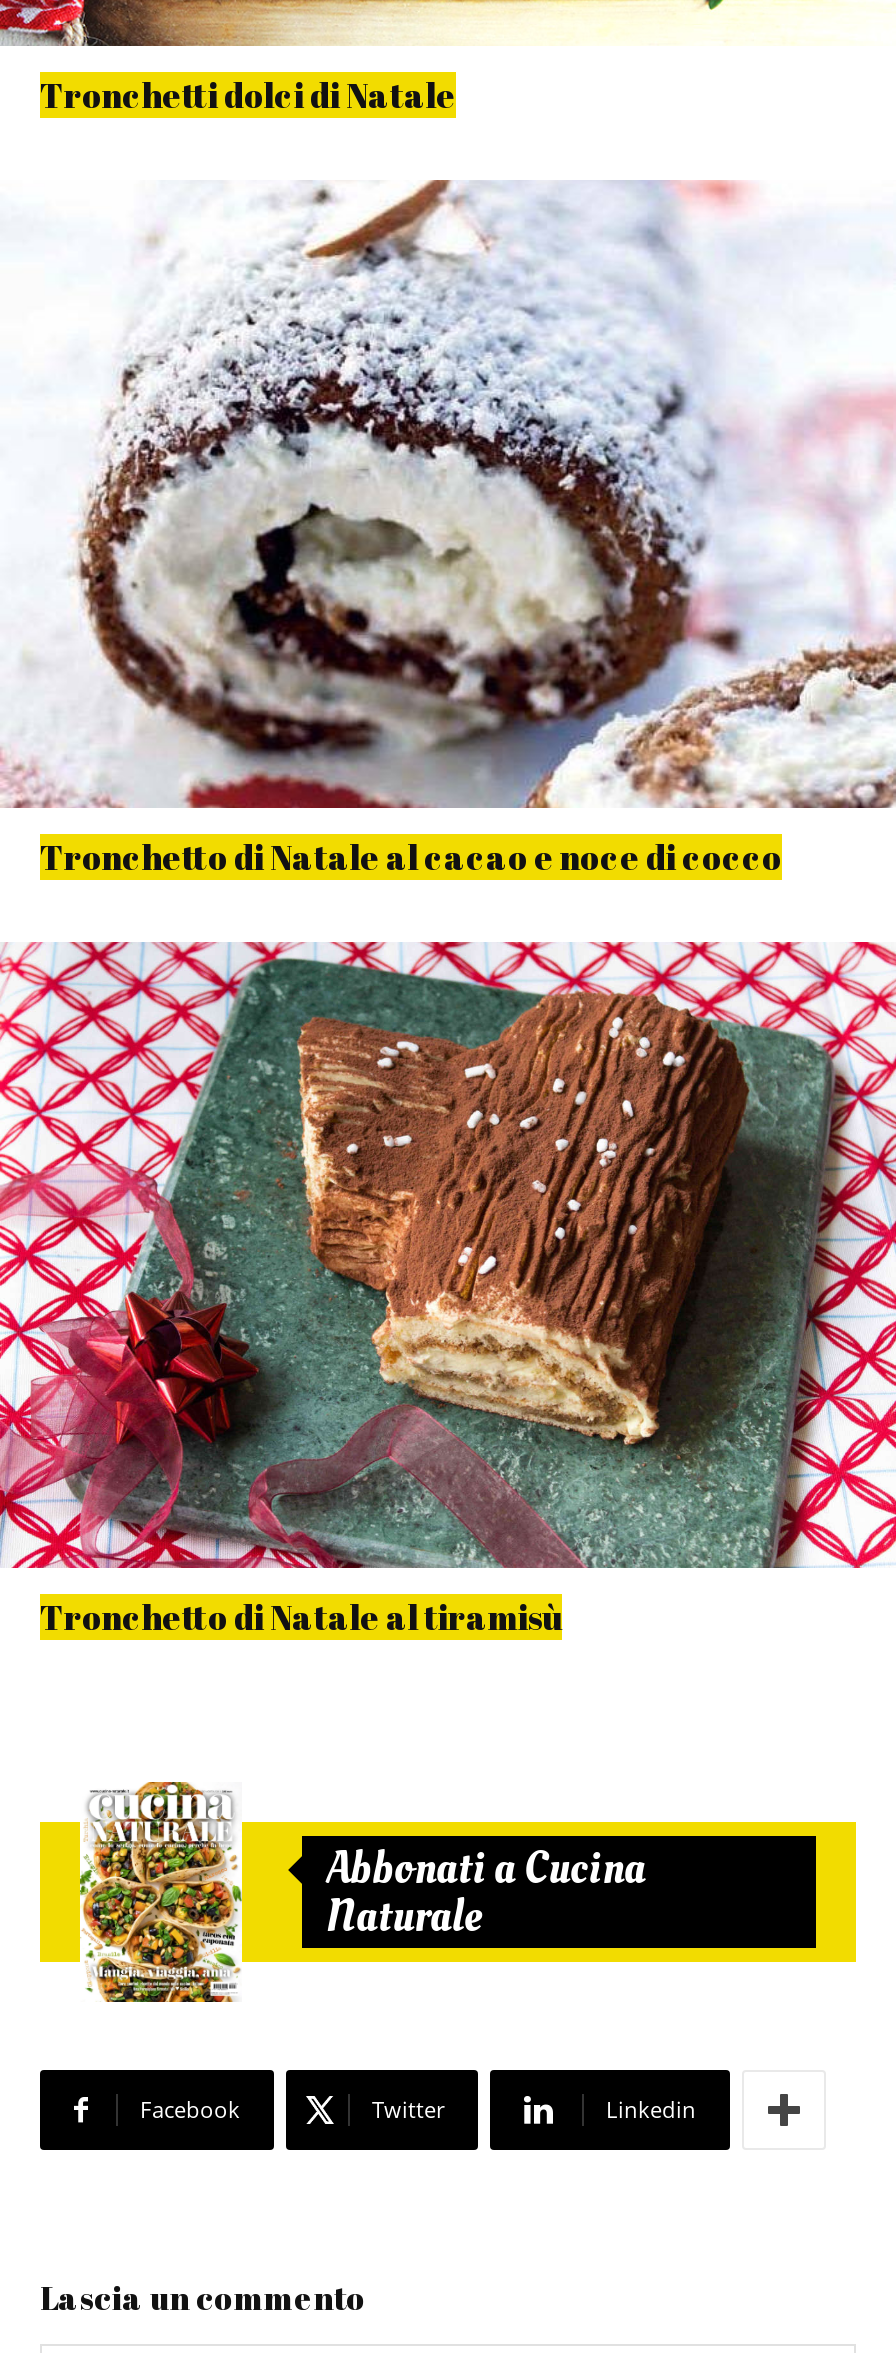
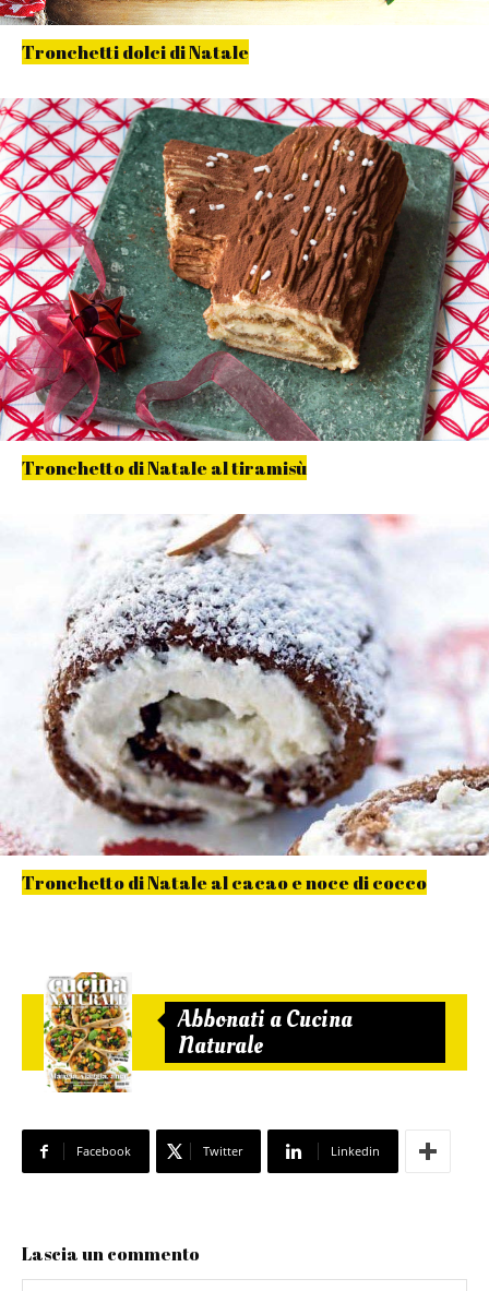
moved [6,180,890,880] -> [3,514,486,895]: [image] | Tronchetto di Natale al cacao e noce di cocco
moved [0,938,896,1641] -> [0,96,489,480]: [image] | Tronchetto di Natale al tiramisù

